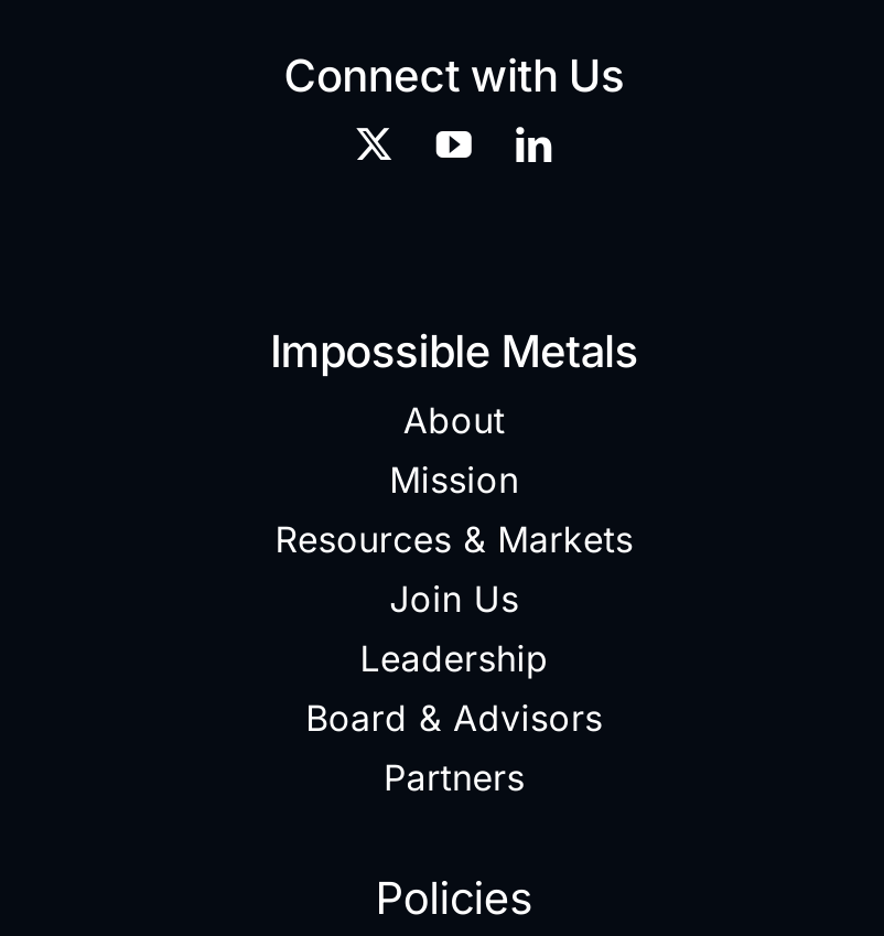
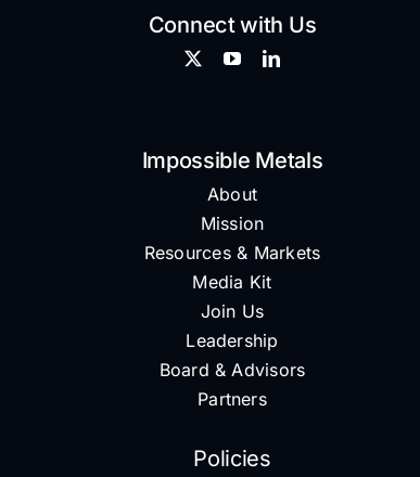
none -> [193,271,272,293] Media Kit

